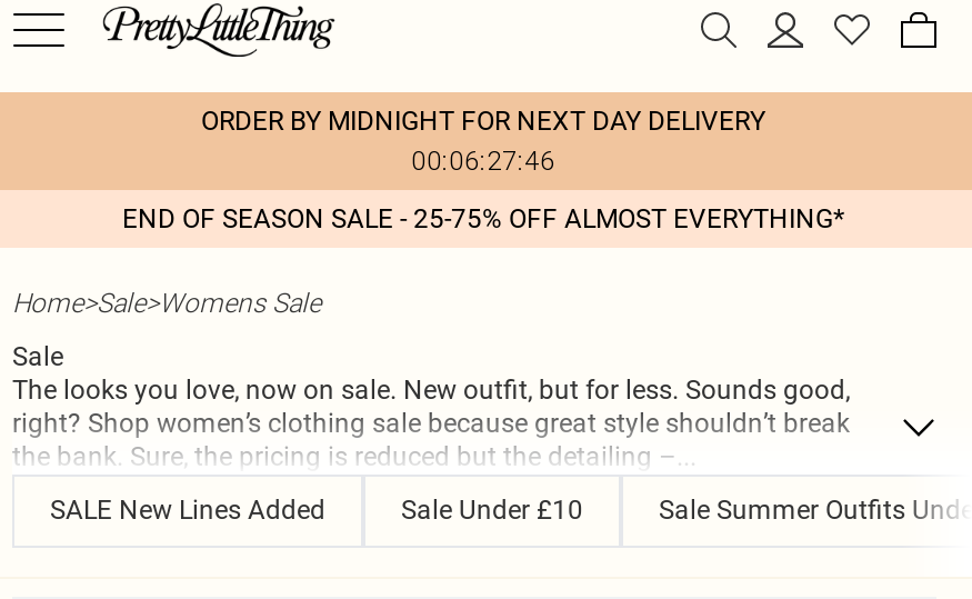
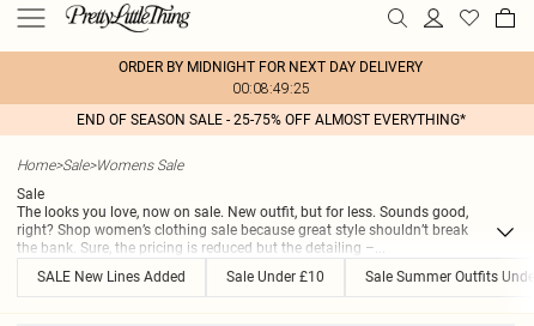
[411,143,555,177] 00:06:27:46 -> [232,79,310,97] 00:08:49:25

